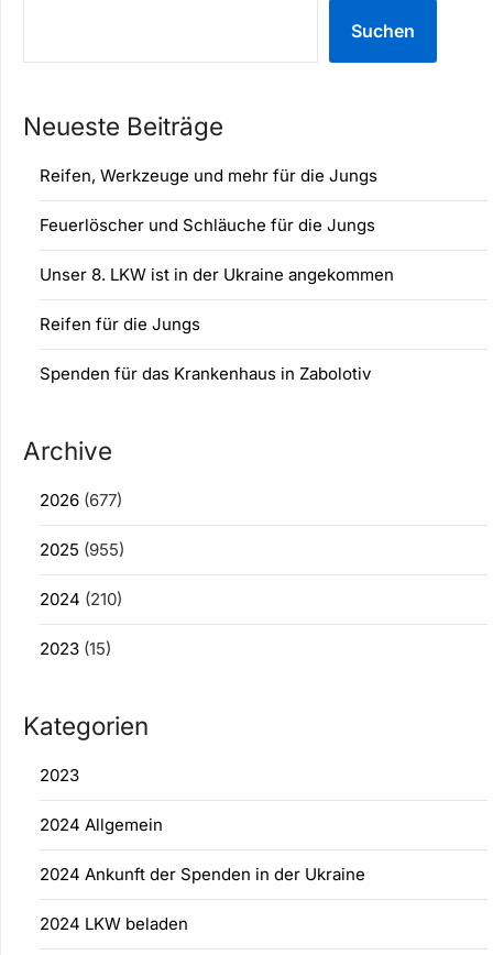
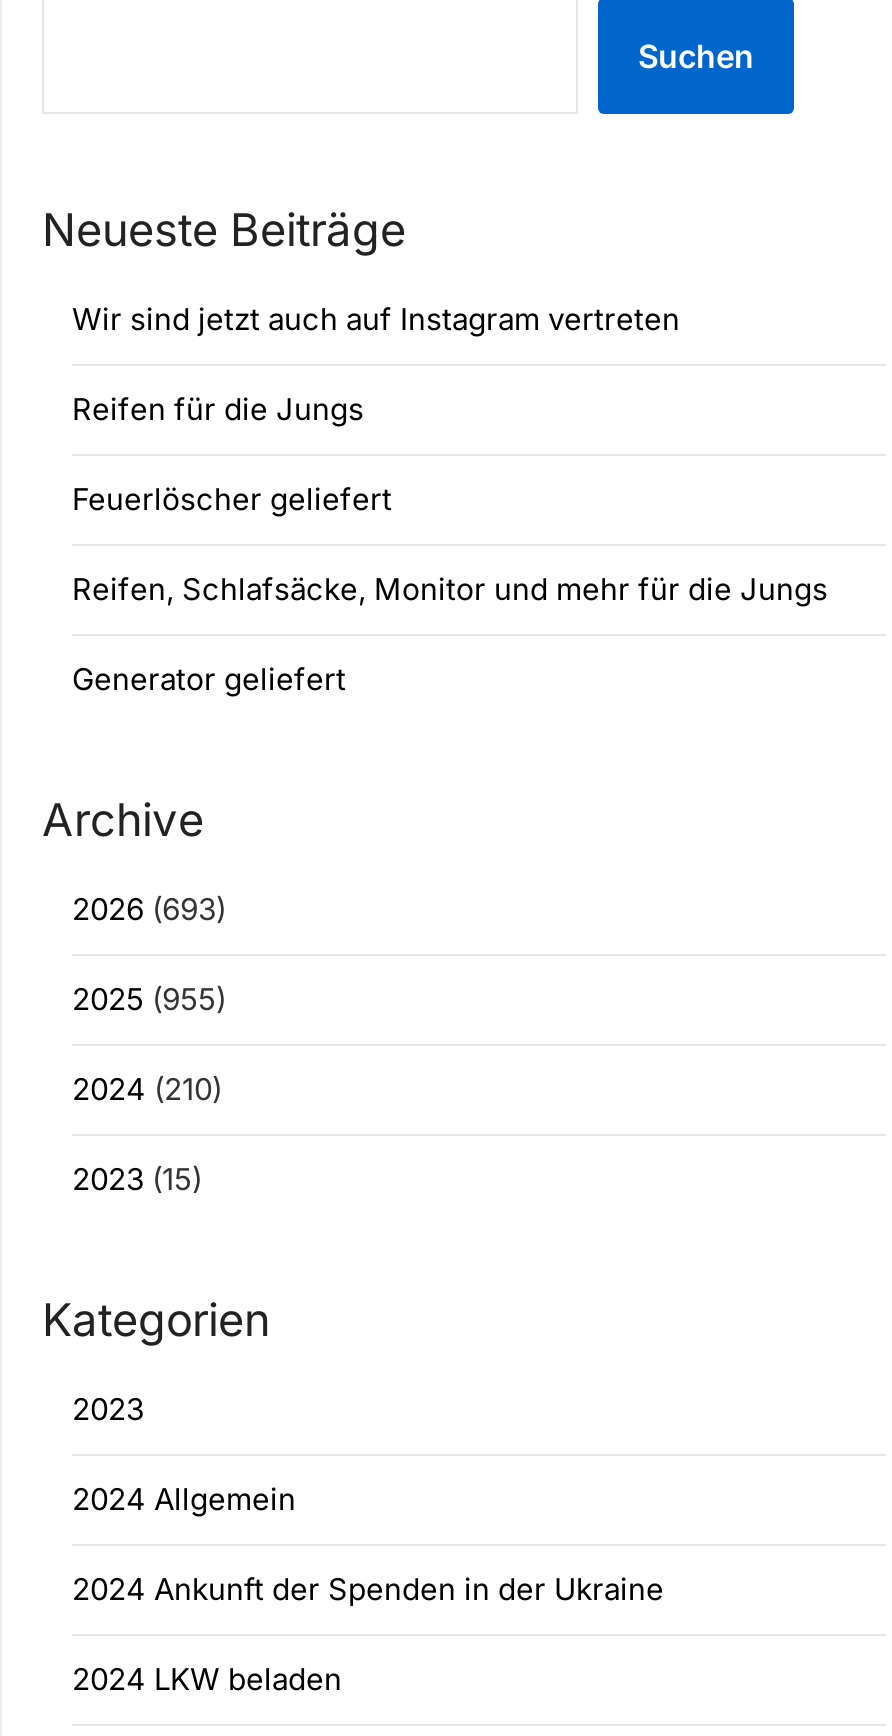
[40,164,394,284] Reifen, Werkzeuge und mehr für die Jungs | Feuerlöscher und Schläuche für die Jungs | Unser 8. LKW ist in der Ukraine angekommen -> [72,299,680,337] Wir sind jetzt auch auf Instagram vertreten
moved [40,313,200,334] -> [72,389,364,427]: Reifen für die Jungs
[40,363,371,383] Spenden für das Krankenhaus in Zabolotiv -> [72,479,828,697] Feuerlöscher geliefert | Reifen, Schlafsäcke, Monitor und mehr für die Jungs | Generator geliefert
[40,489,122,510] 2026 (677) -> [72,889,226,927] 2026 (693)

